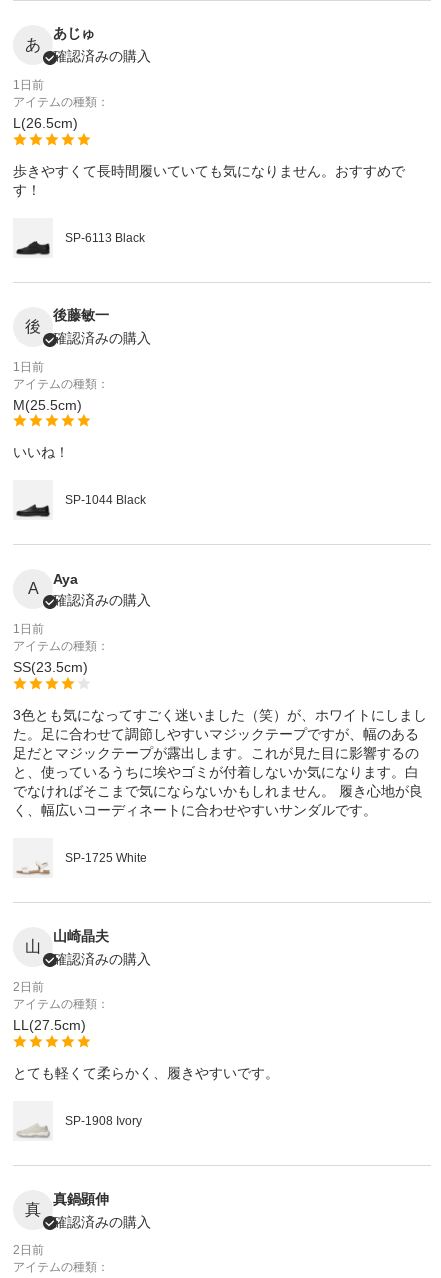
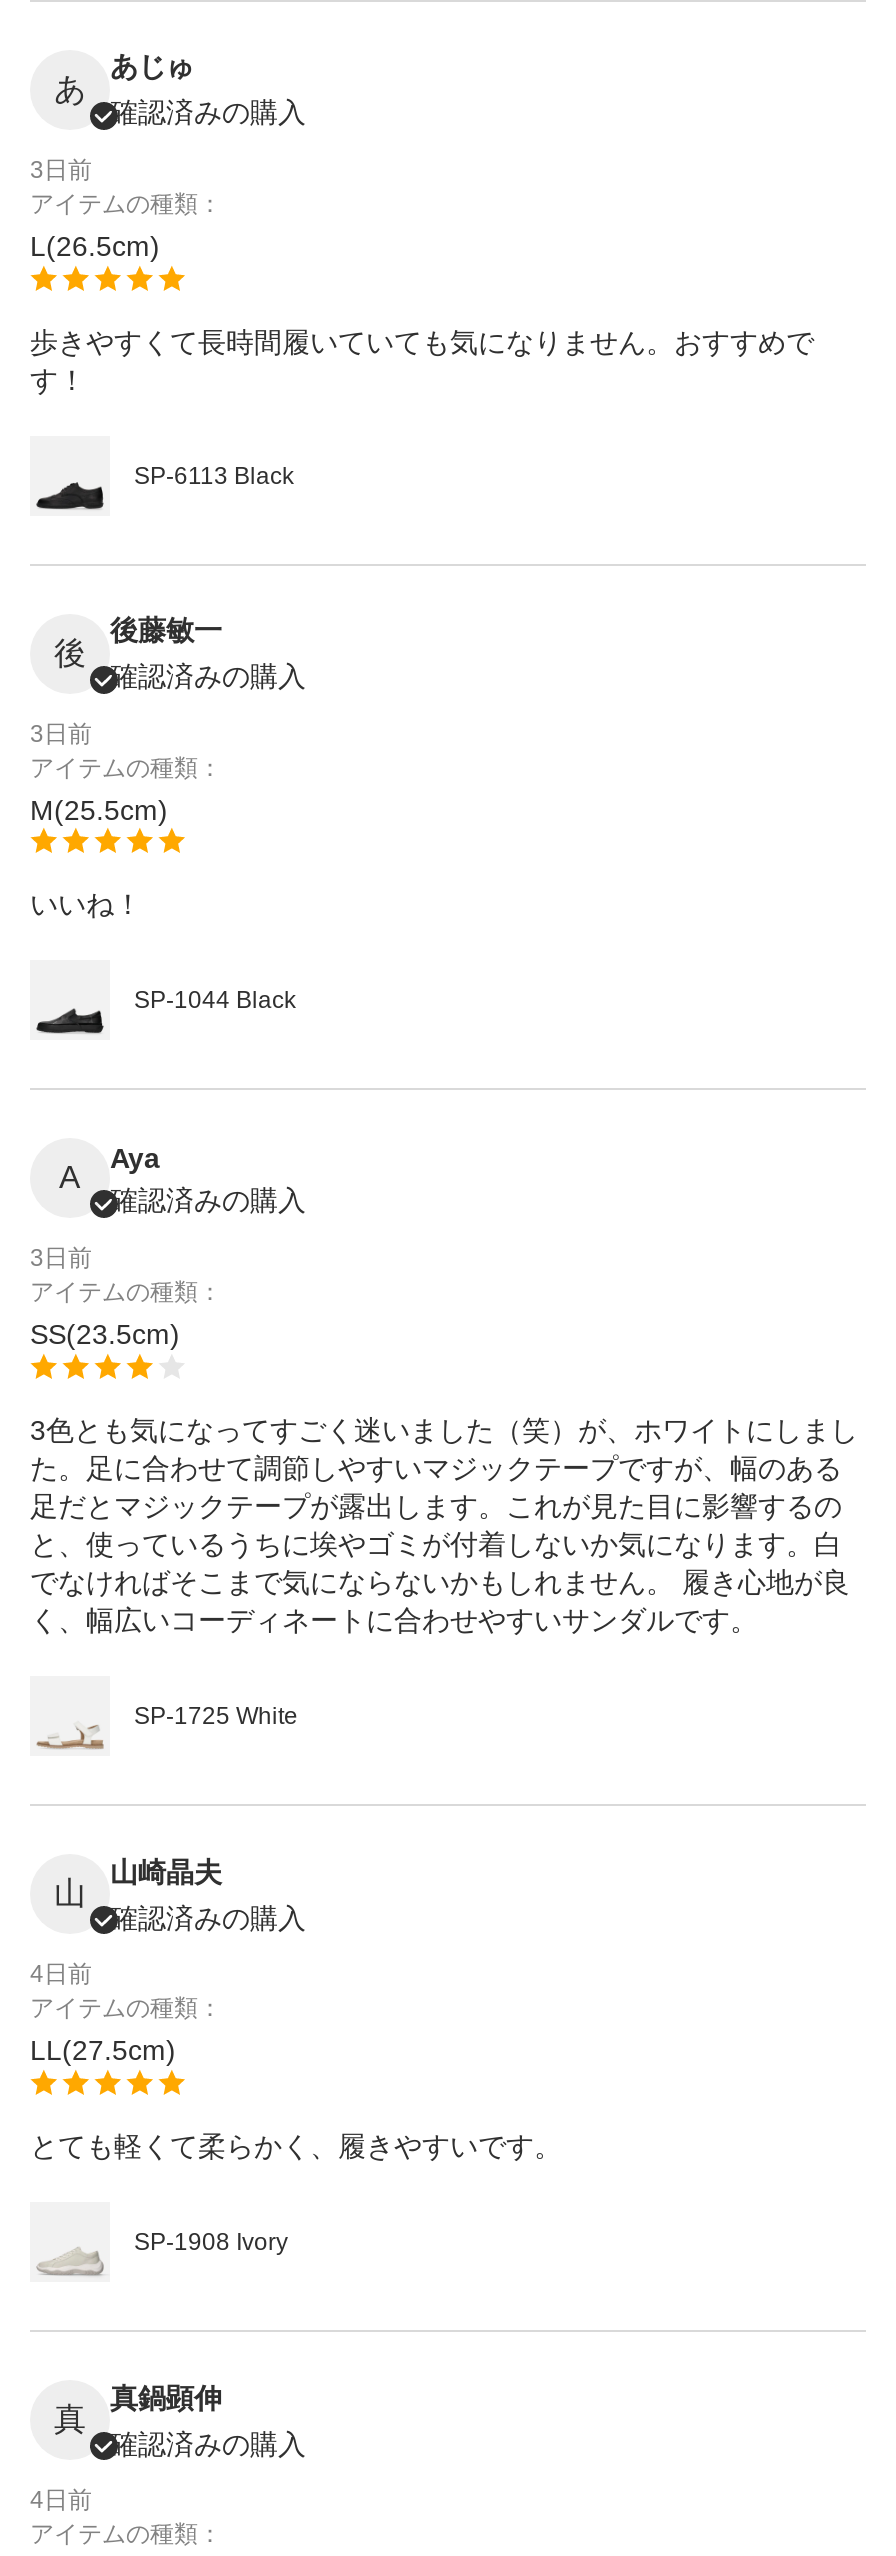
[13,78,44,92] 1日前 -> [30,155,92,183] 3日前
[13,359,44,373] 1日前 -> [30,719,92,747] 3日前
[13,622,44,636] 1日前 -> [30,1245,92,1273] 3日前
[13,980,44,994] 2日前 -> [30,1960,92,1988] 4日前
[13,1243,44,1257] 2日前 -> [30,2486,92,2514] 4日前

